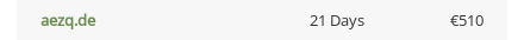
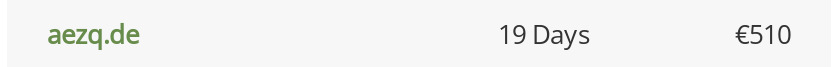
[309,9,364,31] 21 Days -> [498,16,590,52] 19 Days

